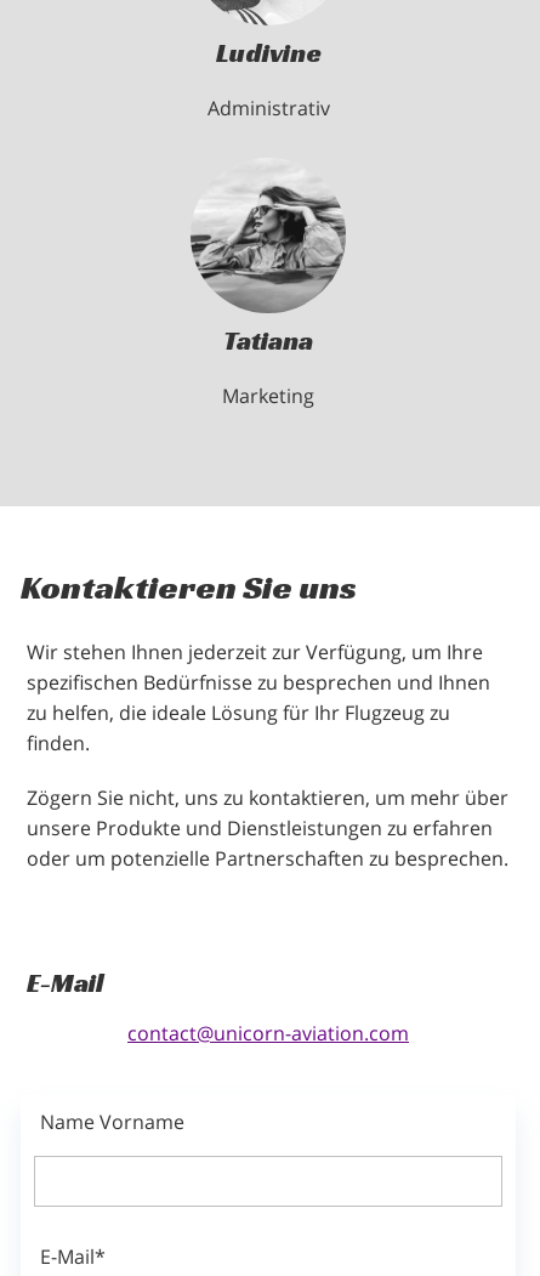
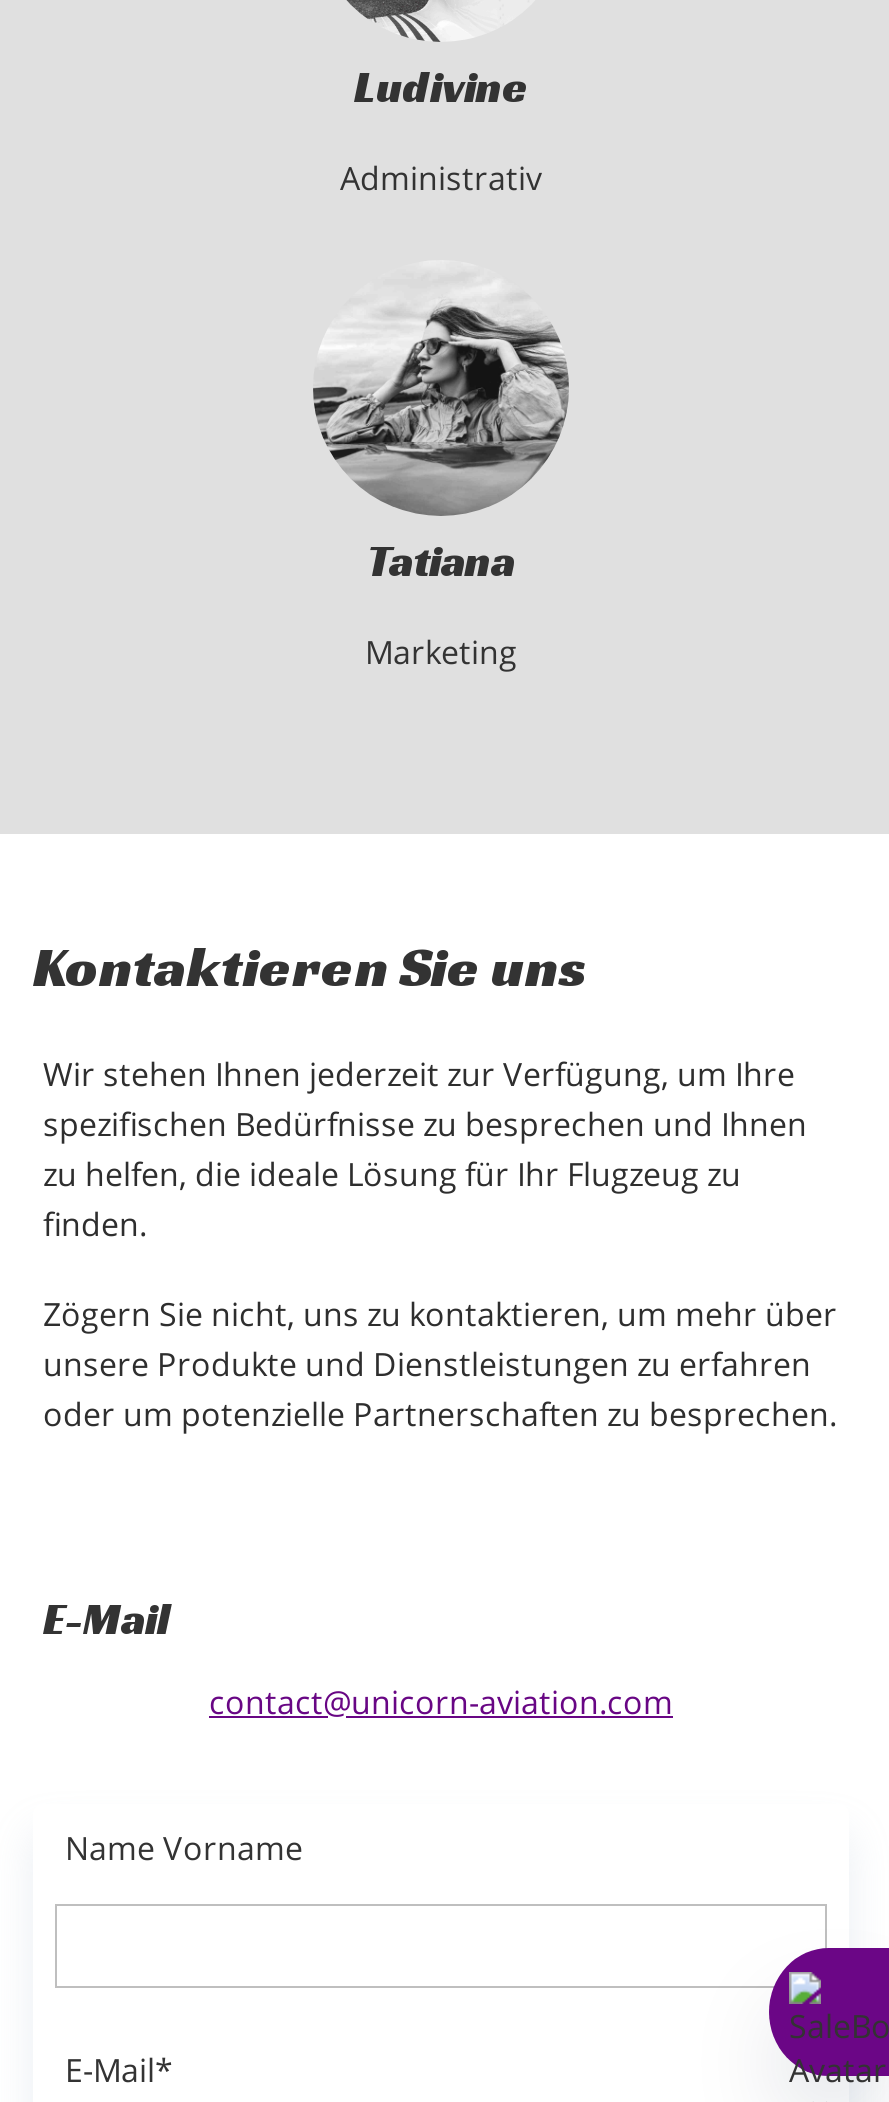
none -> [767,1946,883,2086] [image]

